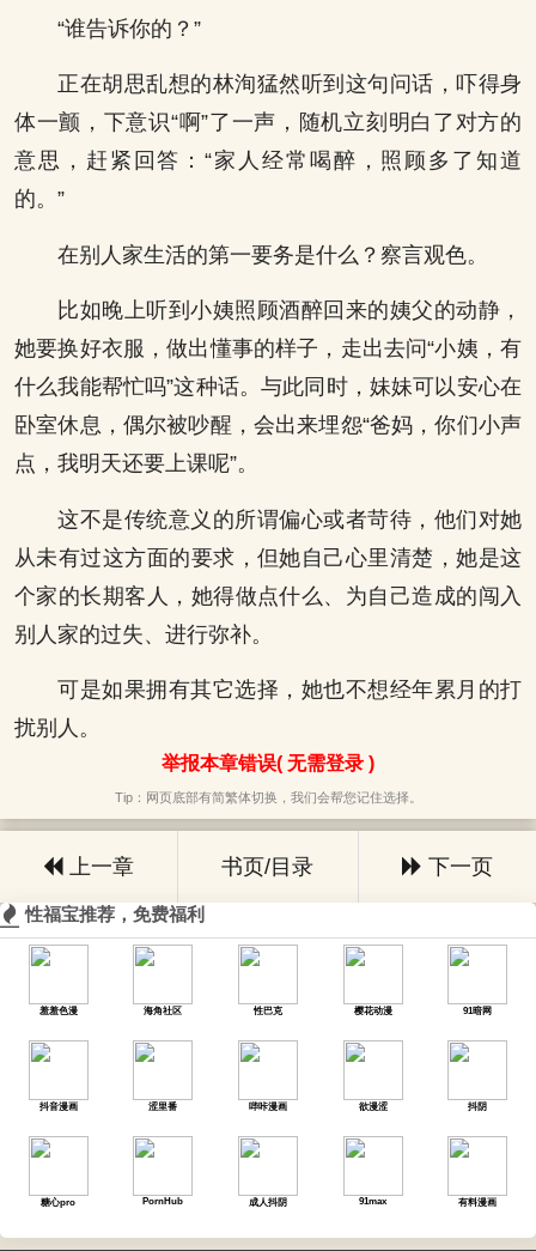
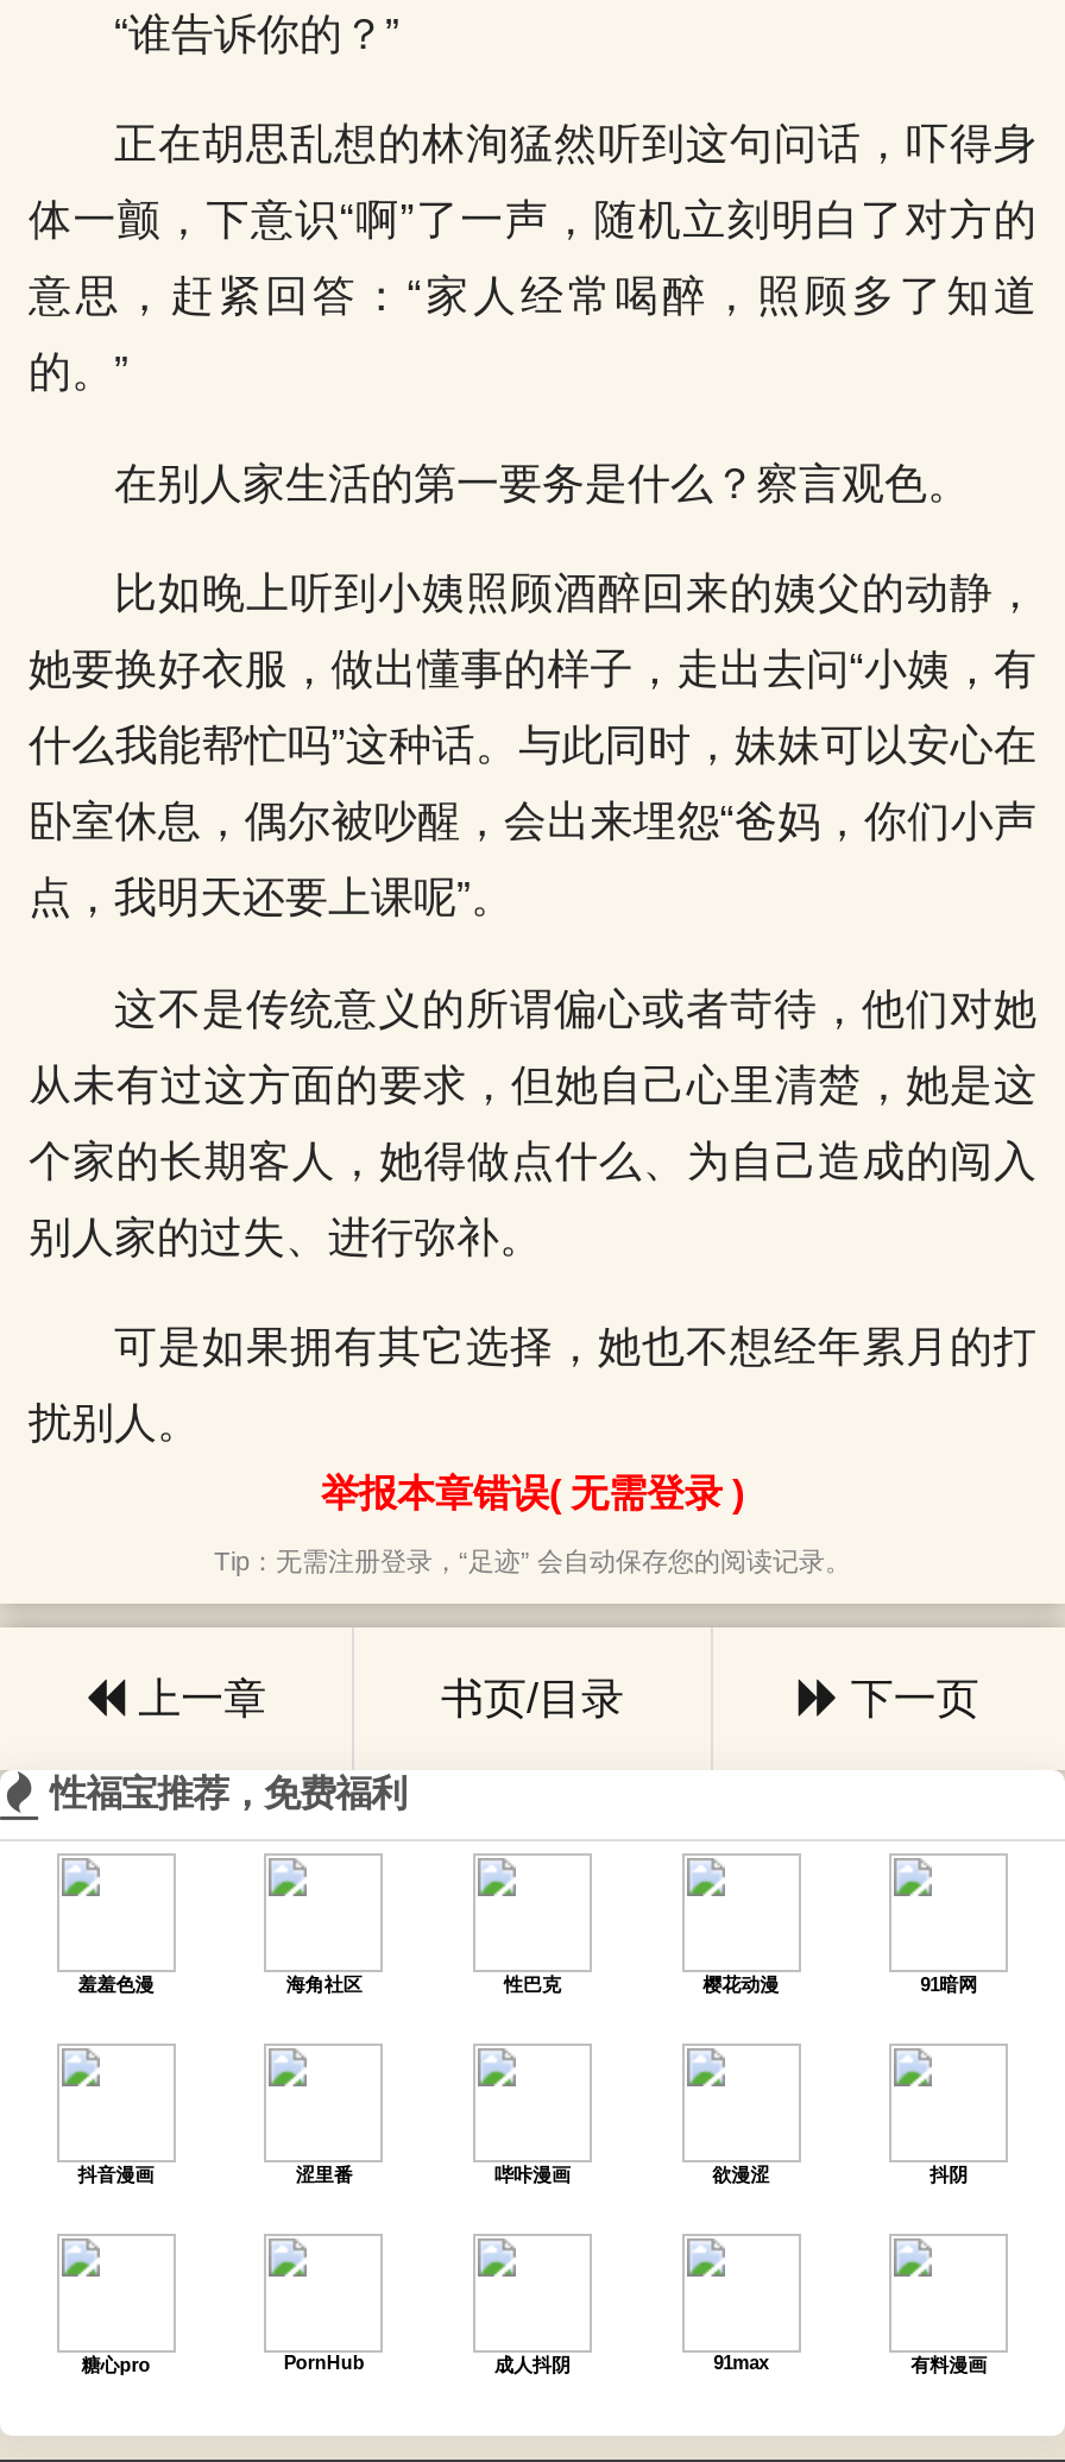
[114,791,422,805] Tip：网页底部有简繁体切换，我们会帮您记住选择。 -> [214,1548,851,1576] Tip：无需注册登录，“足迹” 会自动保存您的阅读记录。

